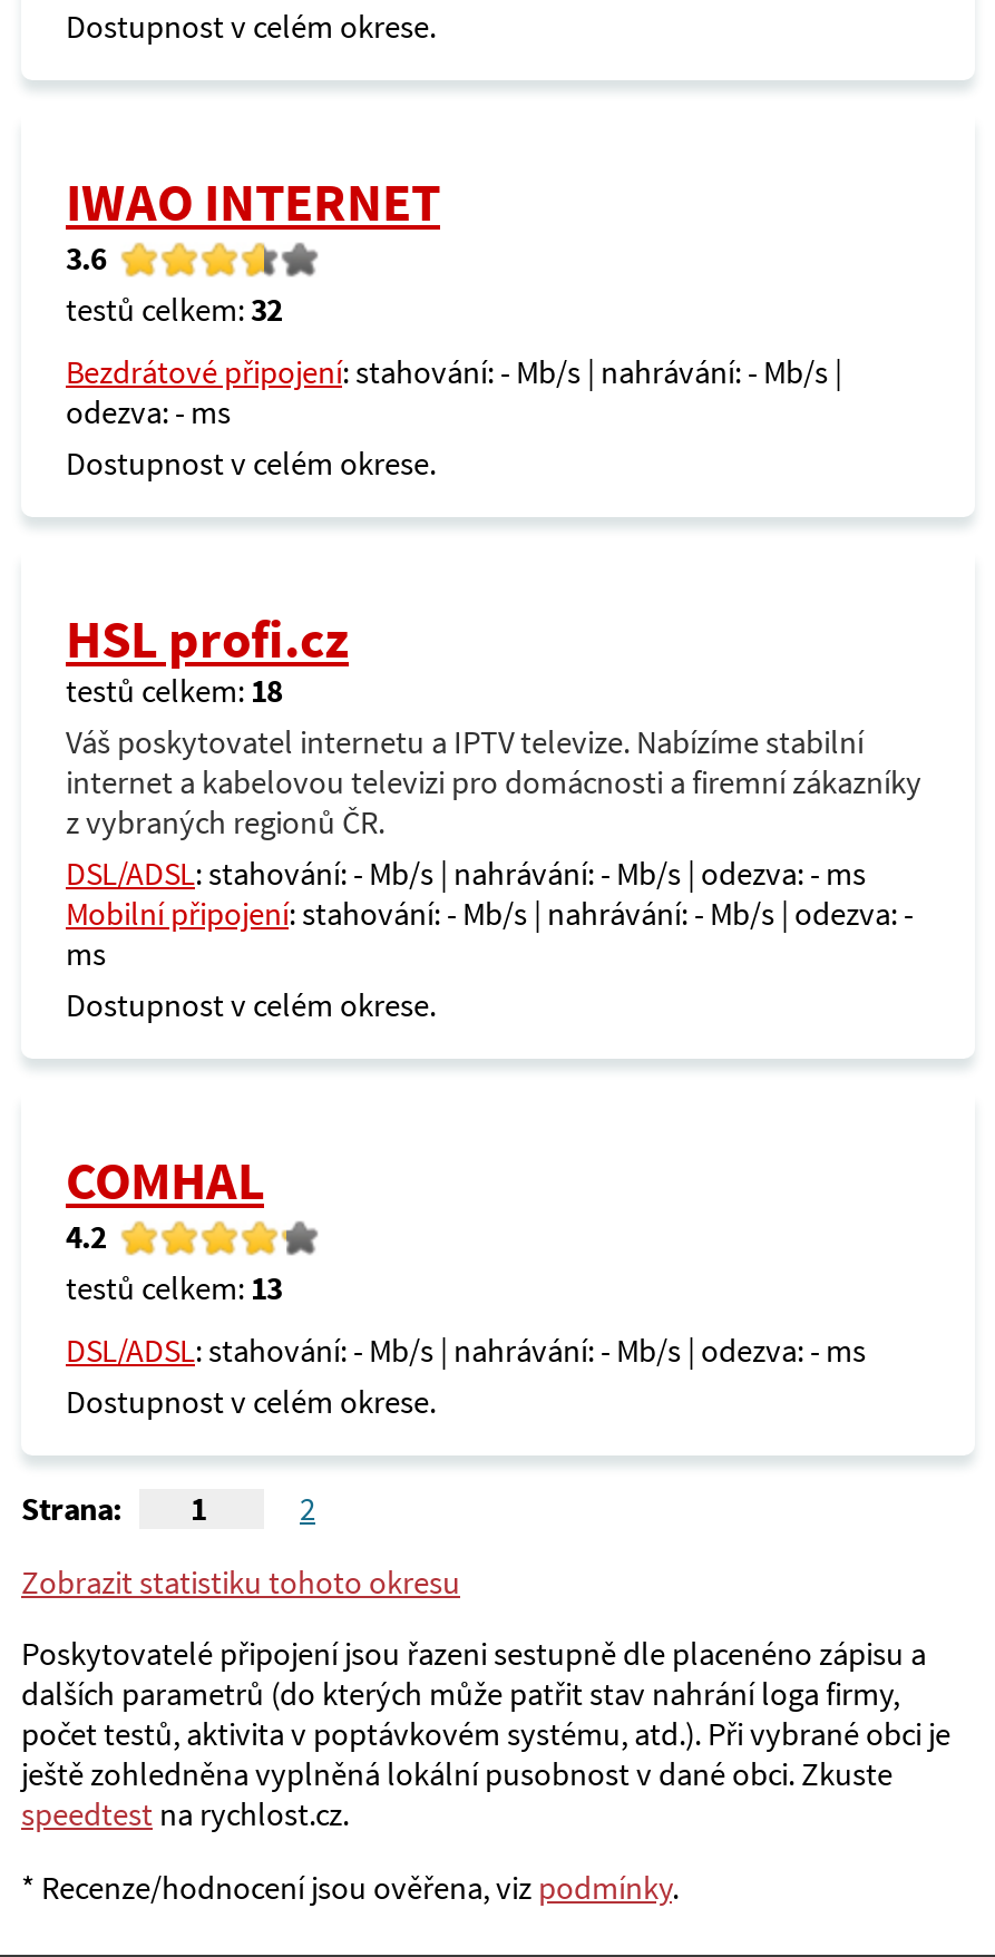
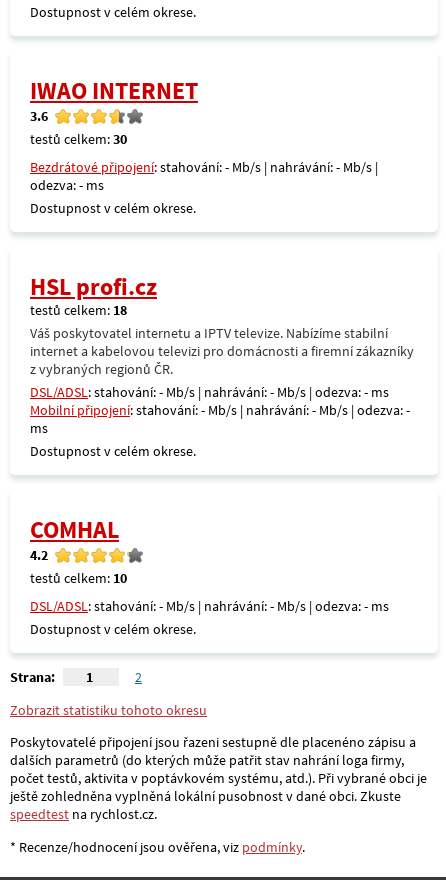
[66,290,282,330] testů celkem: 32 -> [30,130,127,148] testů celkem: 30
[66,1268,282,1308] testů celkem: 13 -> [30,569,127,587] testů celkem: 10

